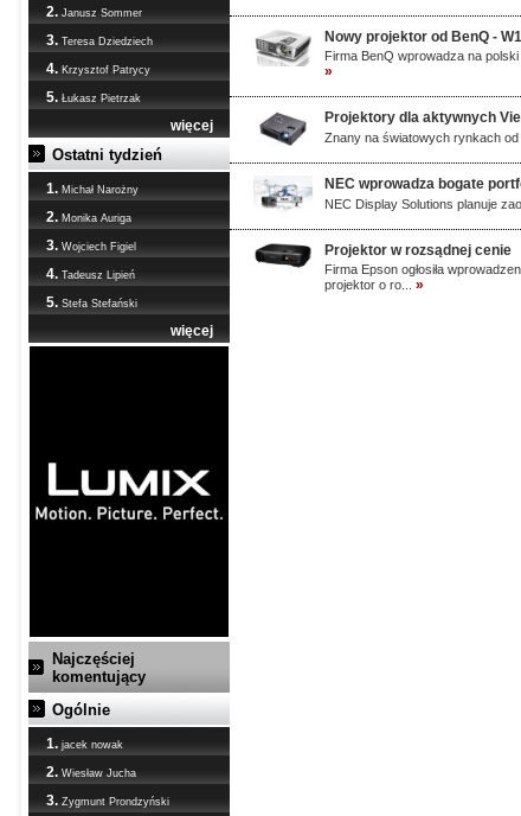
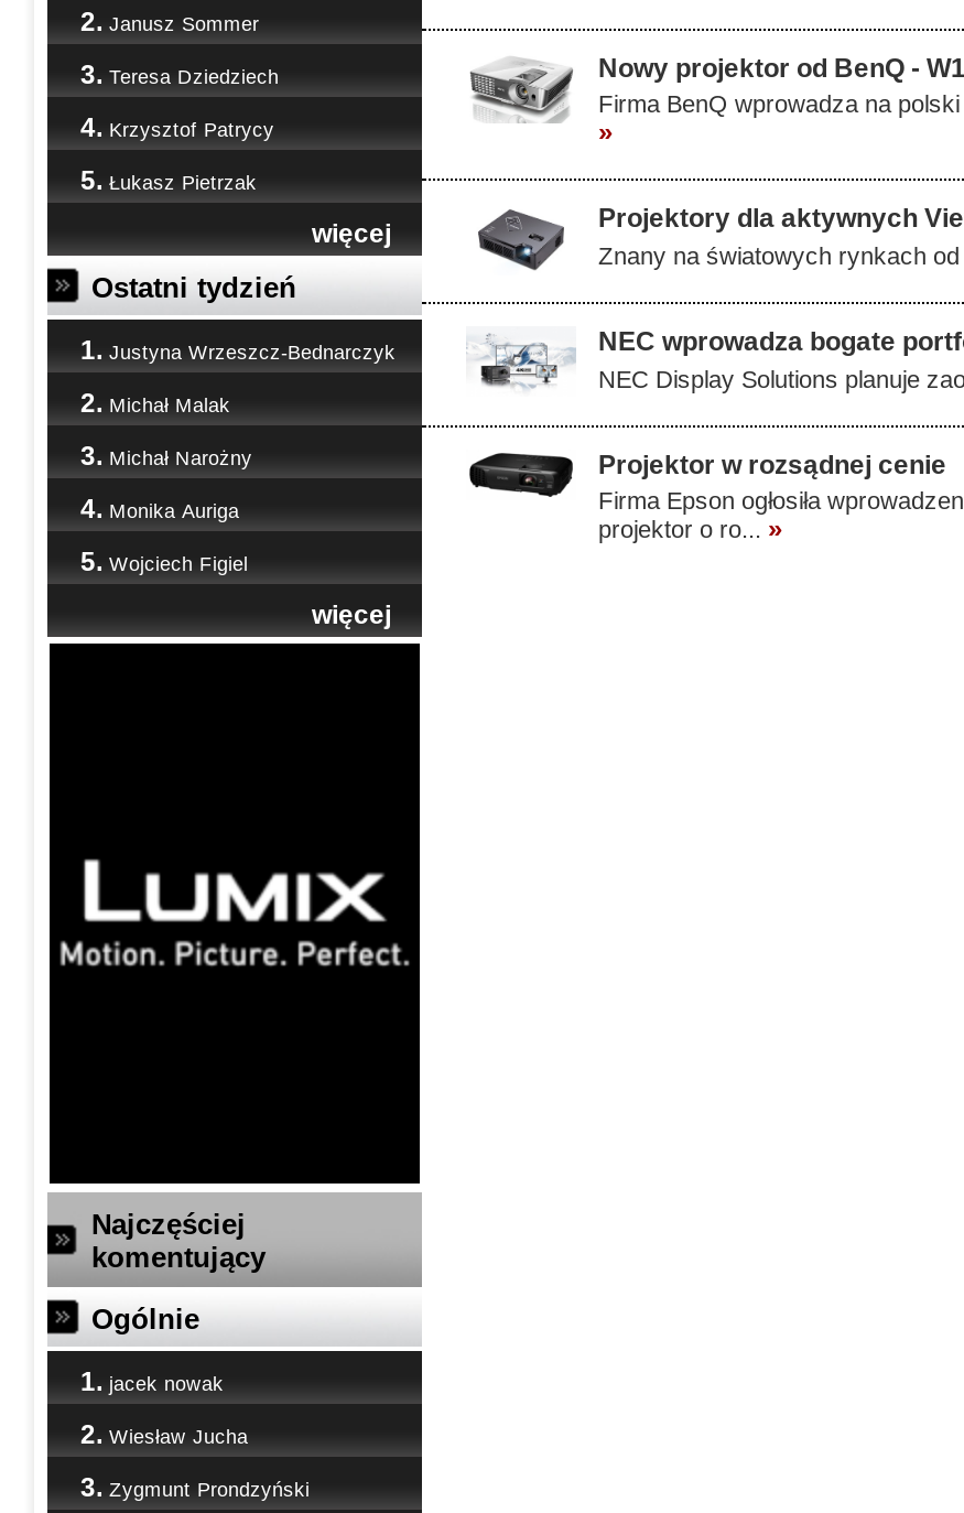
[46,180,139,197] 1. Michał Narożny -> [80,335,396,366] 1. Justyna Wrzeszcz-Bednarczyk
[46,209,131,225] 2. Monika Auriga -> [80,388,230,419] 2. Michał Malak
[46,237,136,254] 3. Wojciech Figiel -> [80,441,252,472] 3. Michał Narożny
[46,266,135,282] 4. Tadeusz Lipień -> [80,494,239,525] 4. Monika Auriga
[46,294,137,311] 5. Stefa Stefański -> [80,547,248,577] 5. Wojciech Figiel

